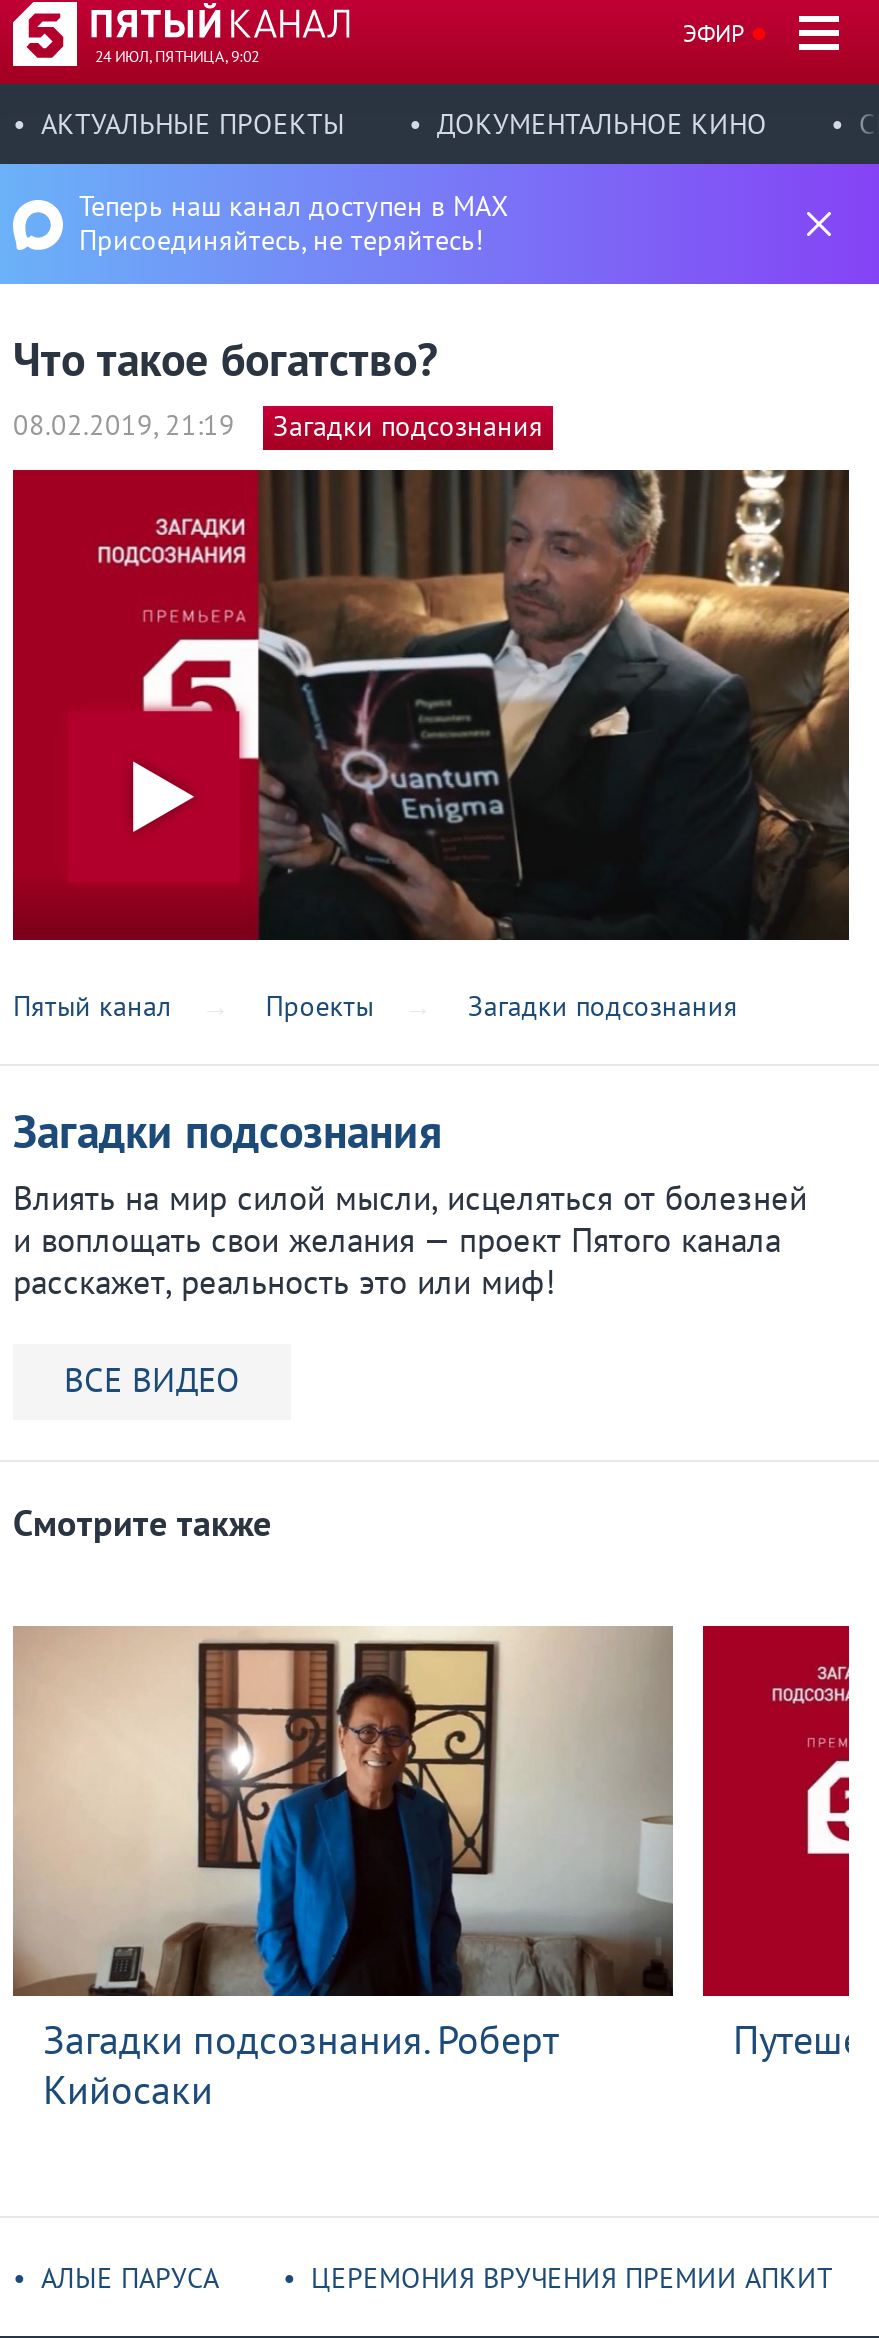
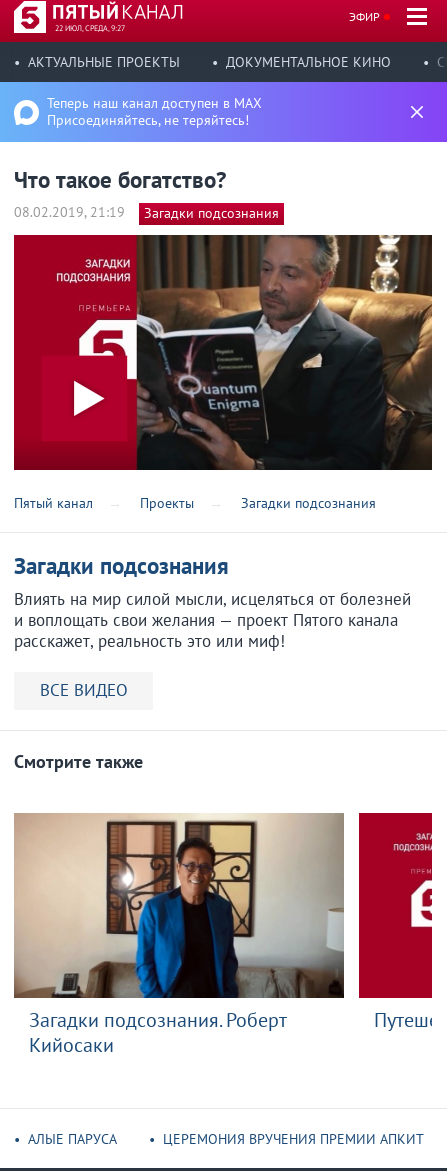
[95,46,259,66] 24 ИЮЛ, ПЯТНИЦА, 9:02 -> [55,23,125,33] 22 ИЮЛ, СРЕДА, 9:27

